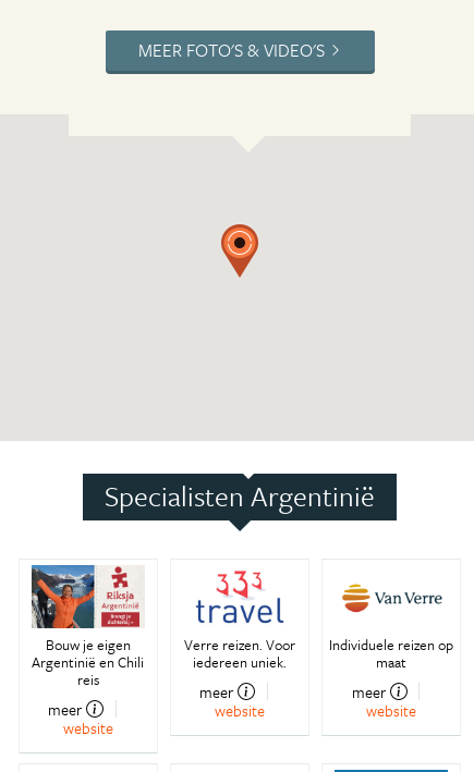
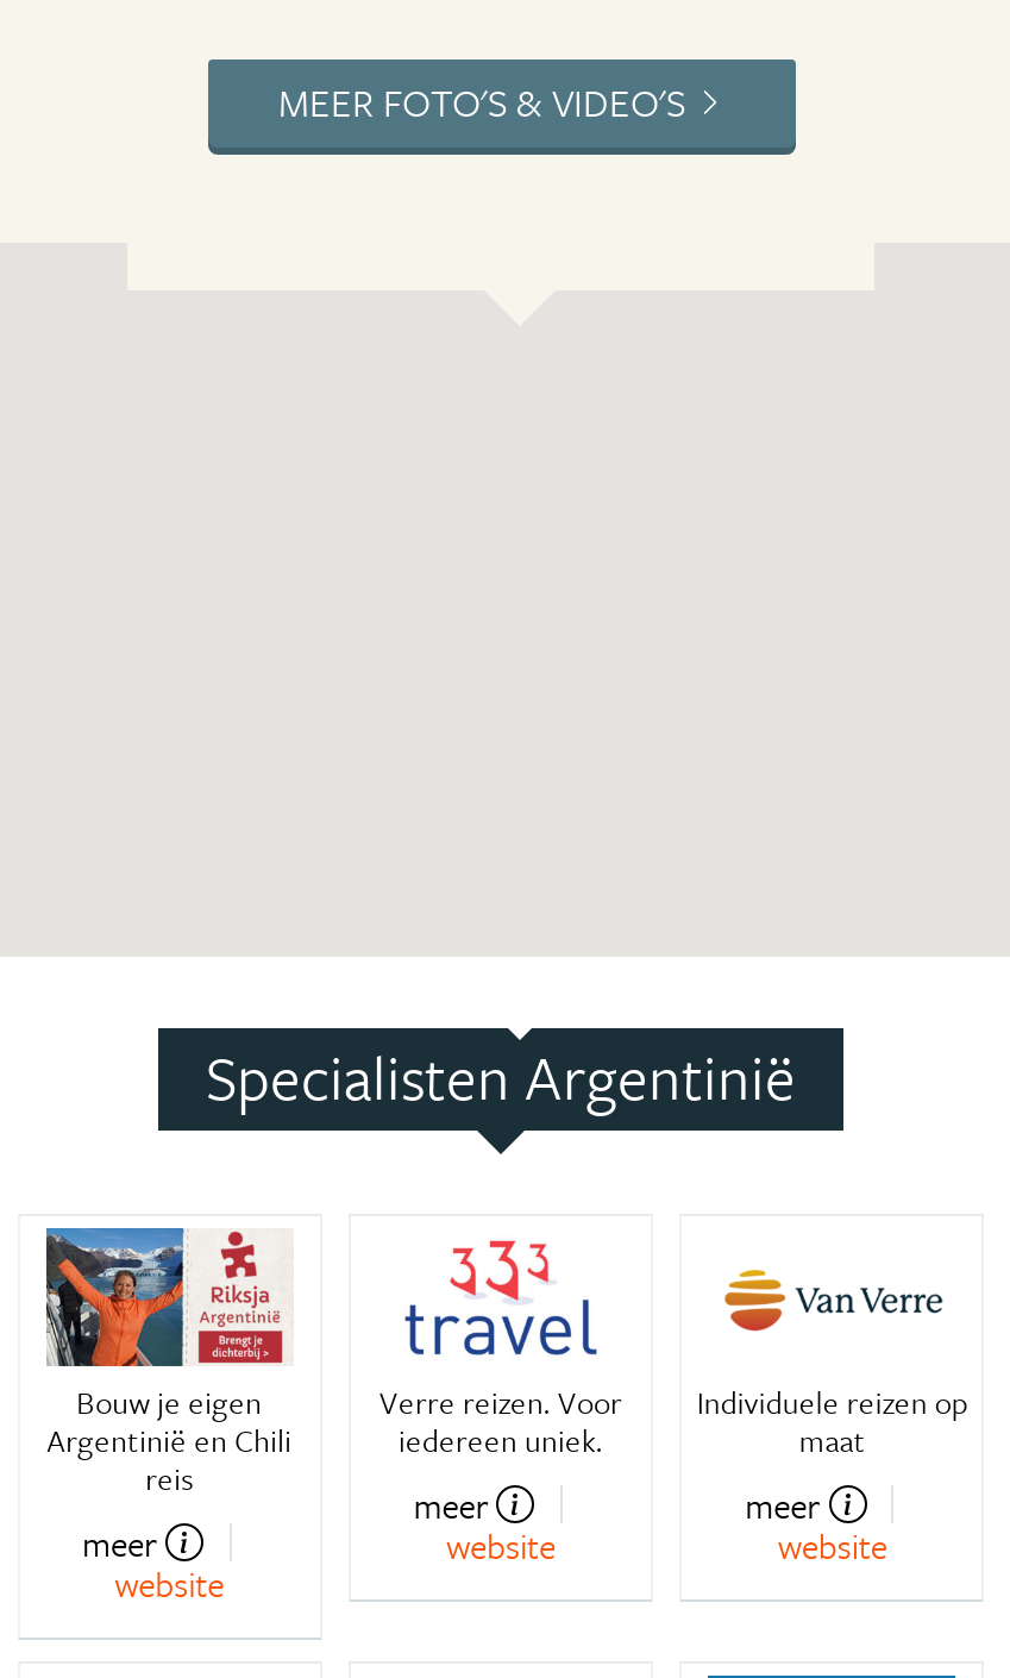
[220,223,259,278] [image] -> none

